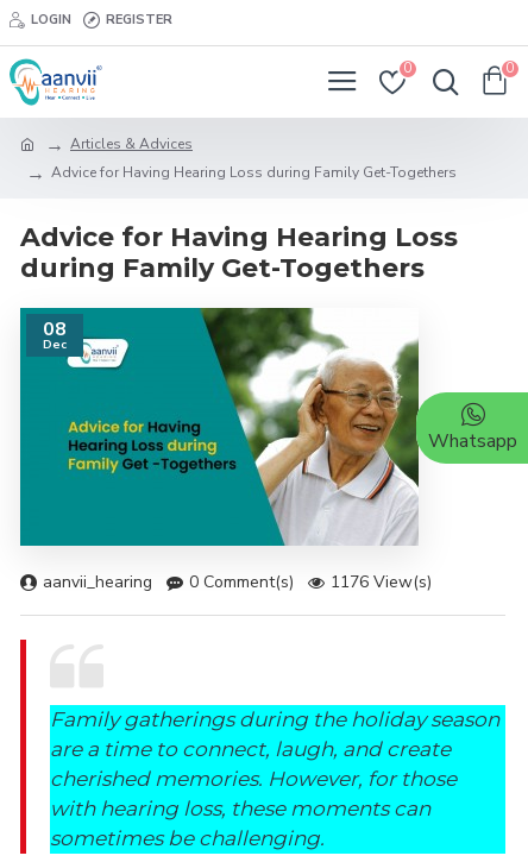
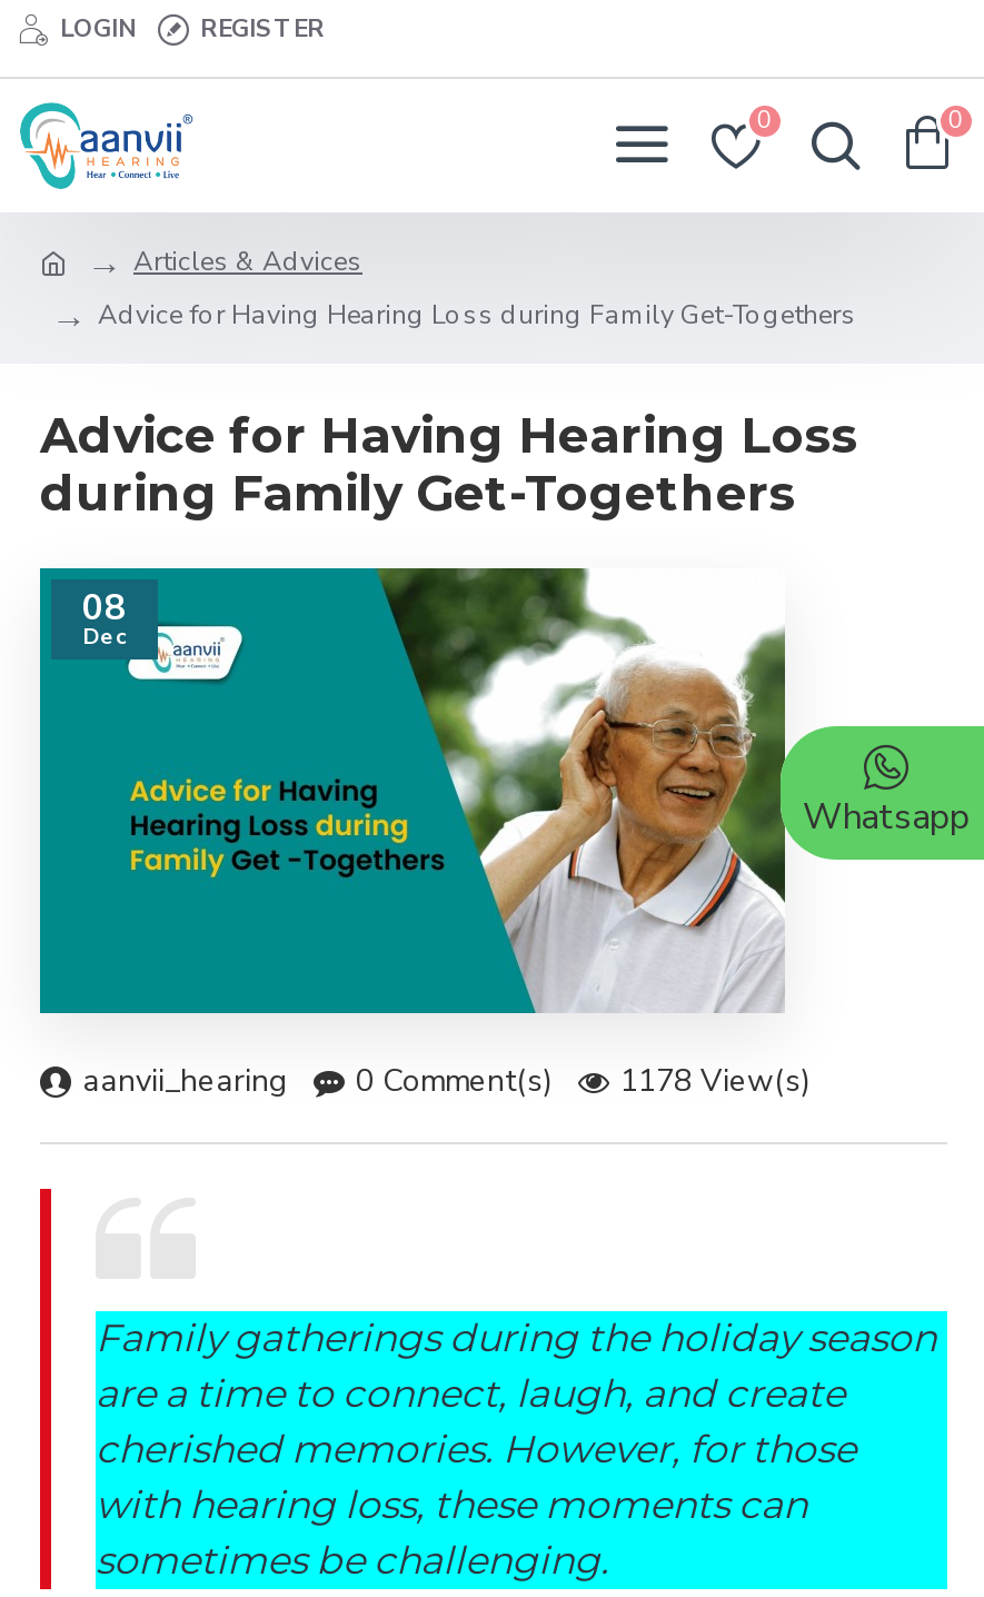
[43,571,432,593] aanvii_hearing 0 Comment(s) 1176 View(s) -> [82,1060,809,1102] aanvii_hearing 0 Comment(s) 1178 View(s)

